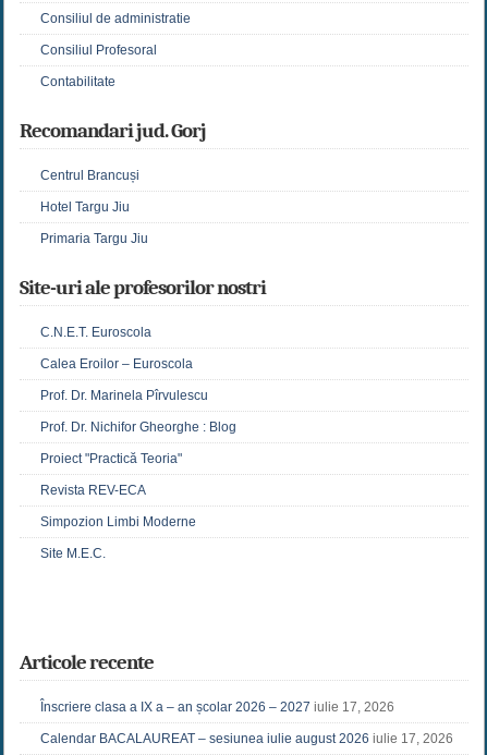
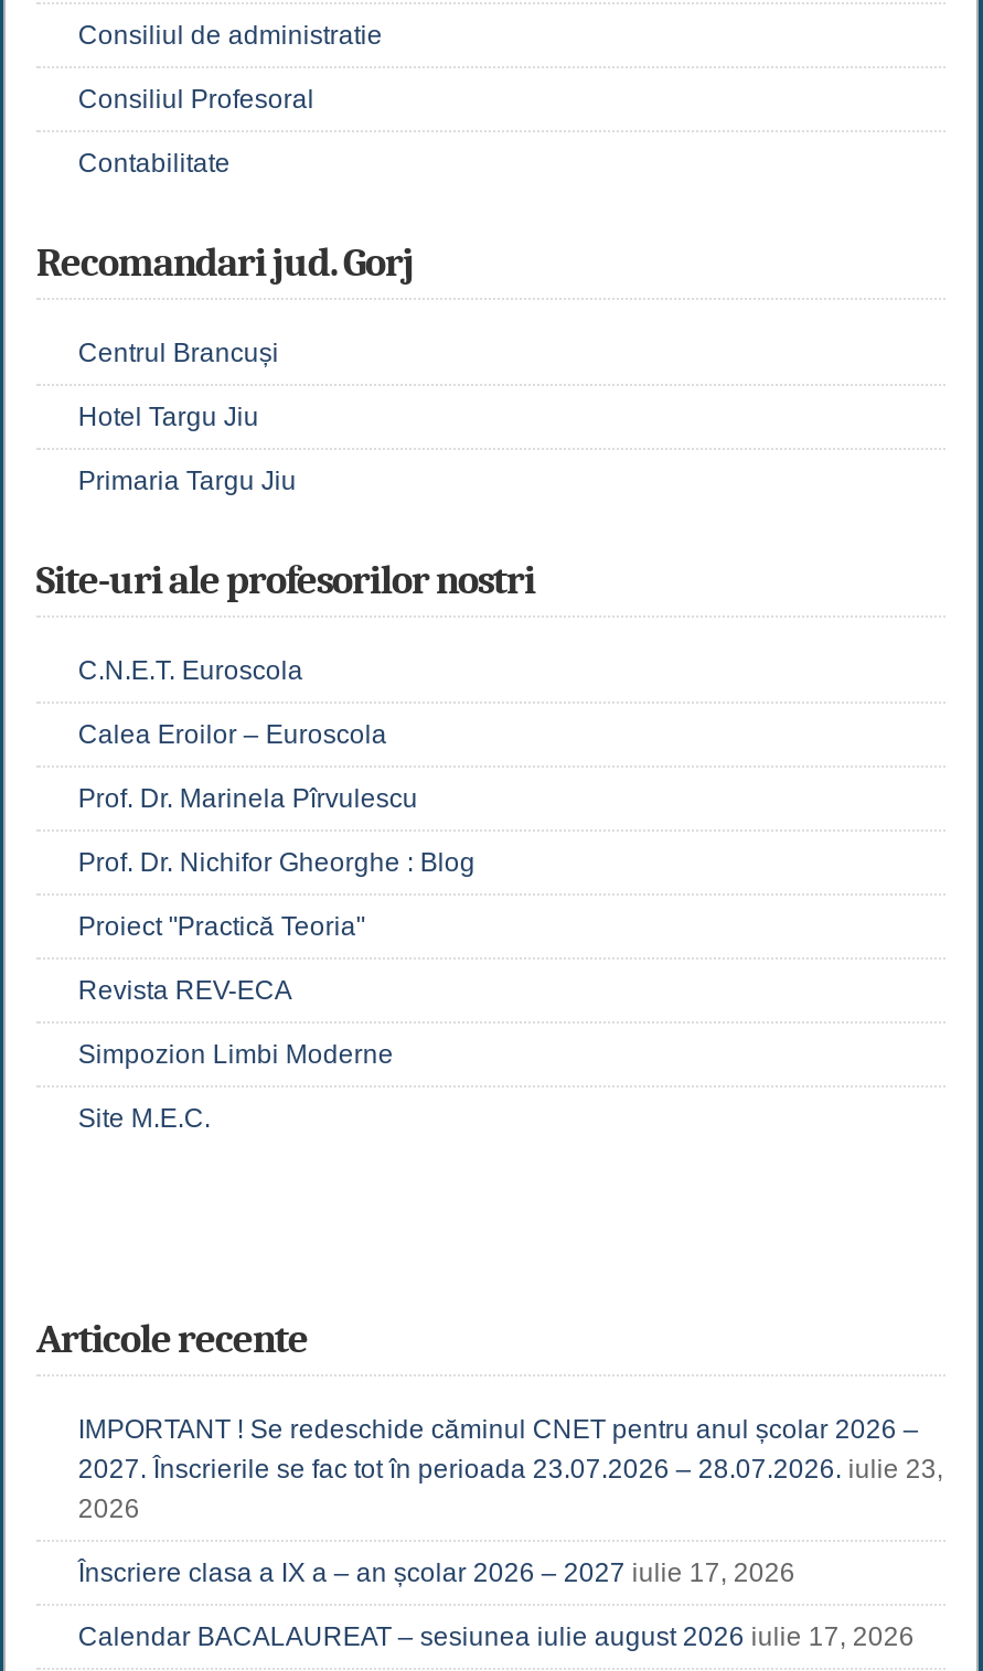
none -> [78,1415,943,1525] IMPORTANT ! Se redeschide căminul CNET pentru anul școlar 2026 – | 2027. Înscrierile se fac tot în perioada 23.07.2026 – 28.07.2026. iulie 23, | 2026

